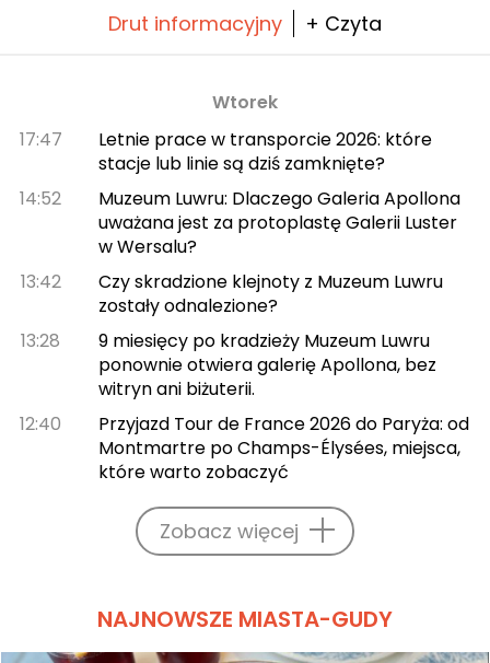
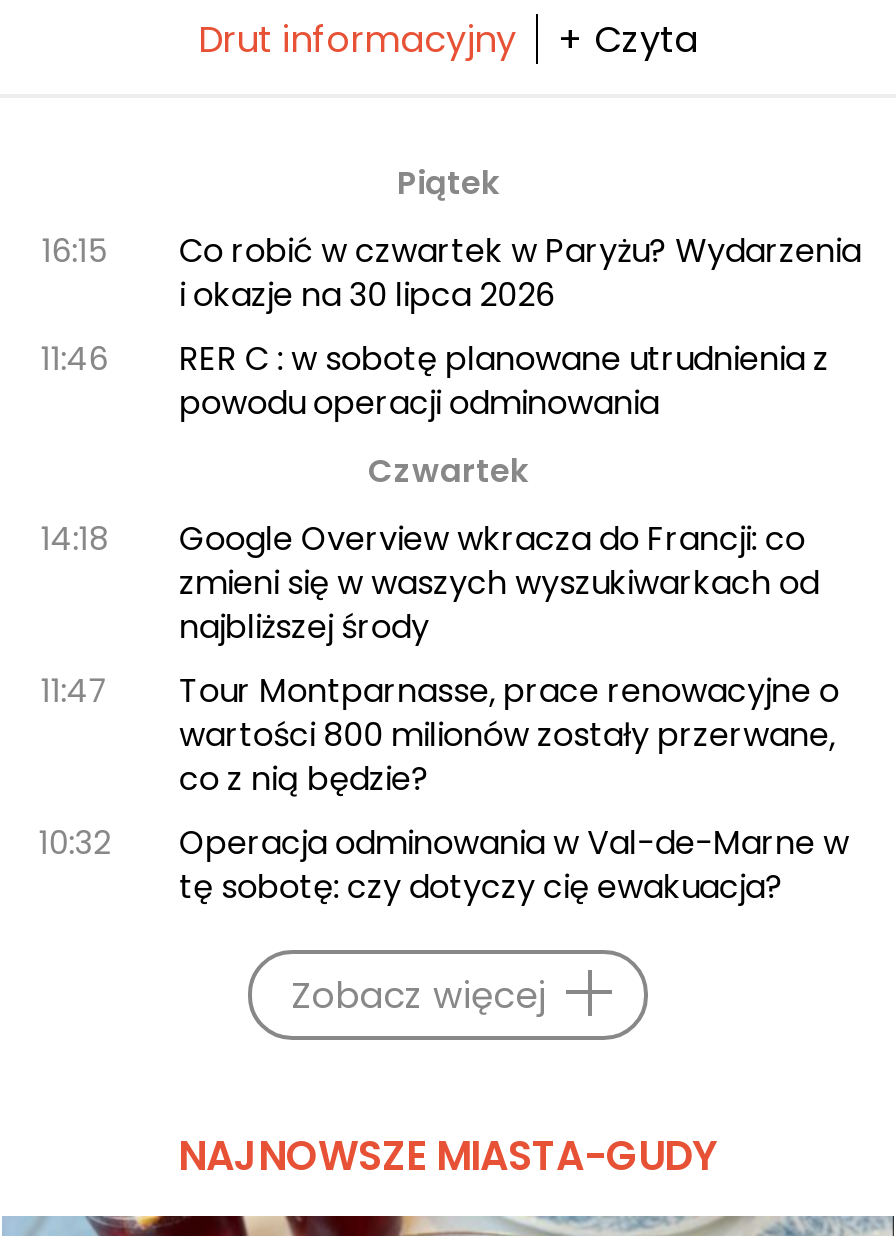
[19,89,469,484] Wtorek | 17:47 | Letnie prace w transporcie 2026: które | stacje lub linie są dziś zamknięte? | 14:52 | Muzeum Luwru: Dlaczego Galeria Apollona | uważana jest za protoplastę Galerii Luster | w Wersalu? | 13:42 | Czy skradzione klejnoty z Muzeum Luwru | zostały odnalezione? | 13:28 | 9 miesięcy po kradzieży Muzeum Luwru | ponownie otwiera galerię Apollona, bez | witryn ani biżuterii. | 12:40 | Przyjazd Tour de France 2026 do Paryża: od | Montmartre po Champs-Élysées, miejsca, | które warto zobaczyć -> [39,159,861,909] Piątek | 16:15 | Co robić w czwartek w Paryżu? Wydarzenia | i okazje na 30 lipca 2026 | 11:46 | RER C : w sobotę planowane utrudnienia z | powodu operacji odminowania | Czwartek | 14:18 | Google Overview wkracza do Francji: co | zmieni się w waszych wyszukiwarkach od | najbliższej środy | 11:47 | Tour Montparnasse, prace renowacyjne o | wartości 800 milionów zostały przerwane, | co z nią będzie? | 10:32 | Operacja odminowania w Val-de-Marne w | tę sobotę: czy dotyczy cię ewakuacja?

